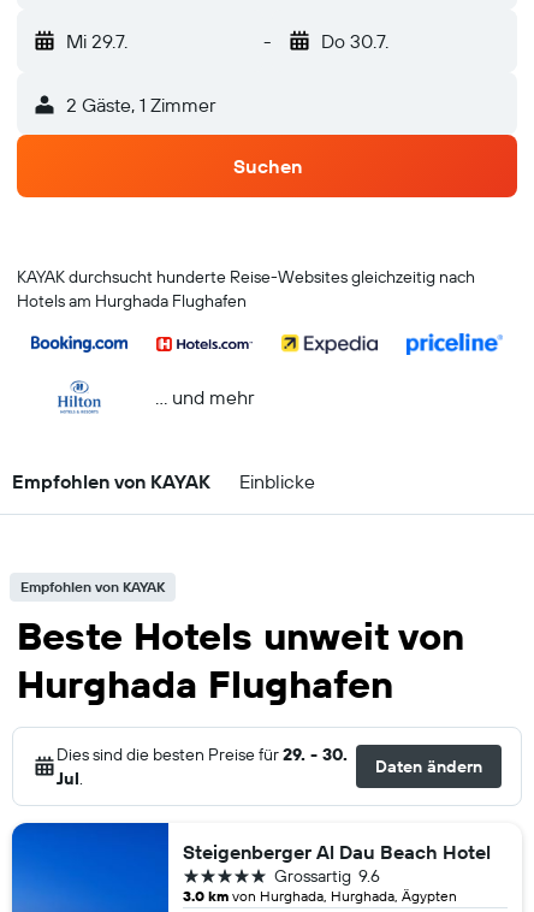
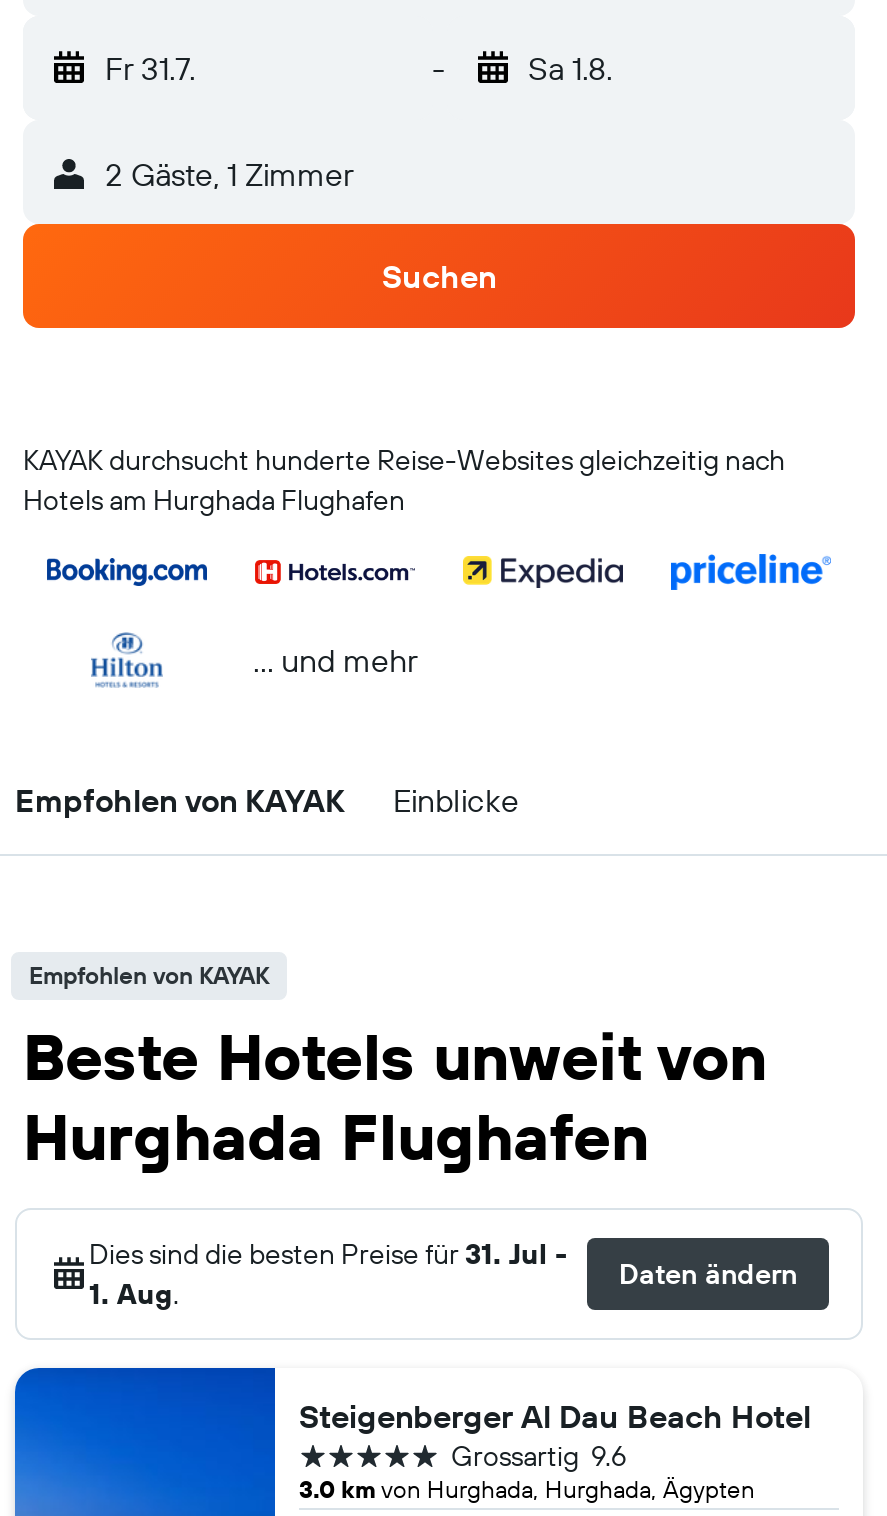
[66,29,127,53] Mi 29.7. -> [105,48,195,88] Fr 31.7.
[321,29,388,53] Do 30.7. -> [528,48,612,88] Sa 1.8.
[57,744,348,789] Dies sind die besten Preise für 29. - 30. | Jul. -> [89,1236,567,1312] Dies sind die besten Preise für 31. Jul - | 1. Aug.

